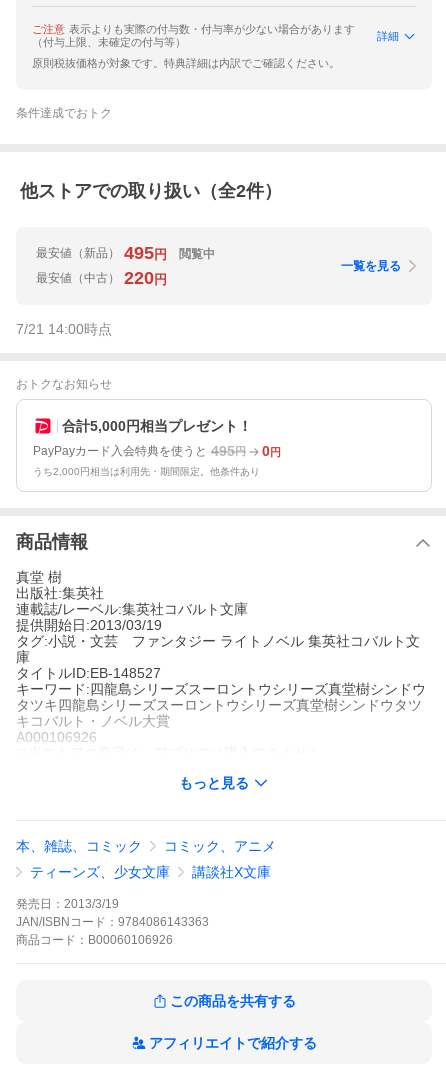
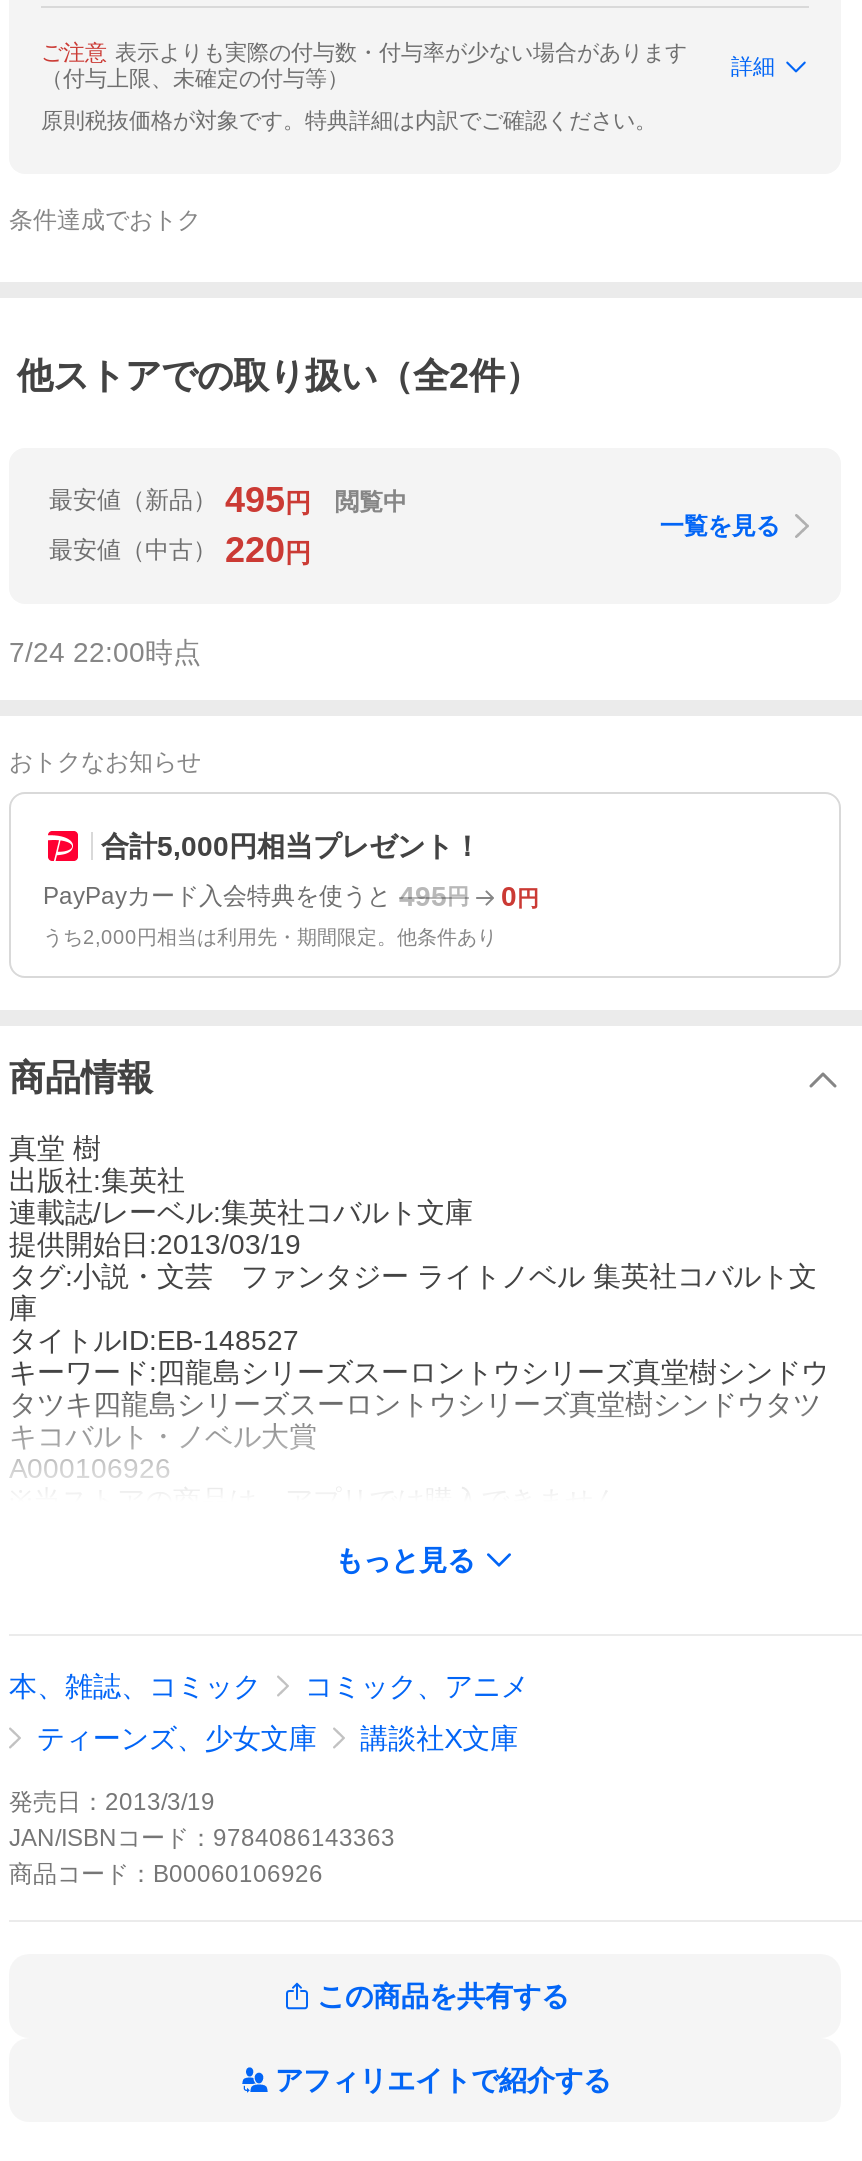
[16,321,112,337] 7/21 14:00時点 -> [9,636,201,668] 7/24 22:00時点

